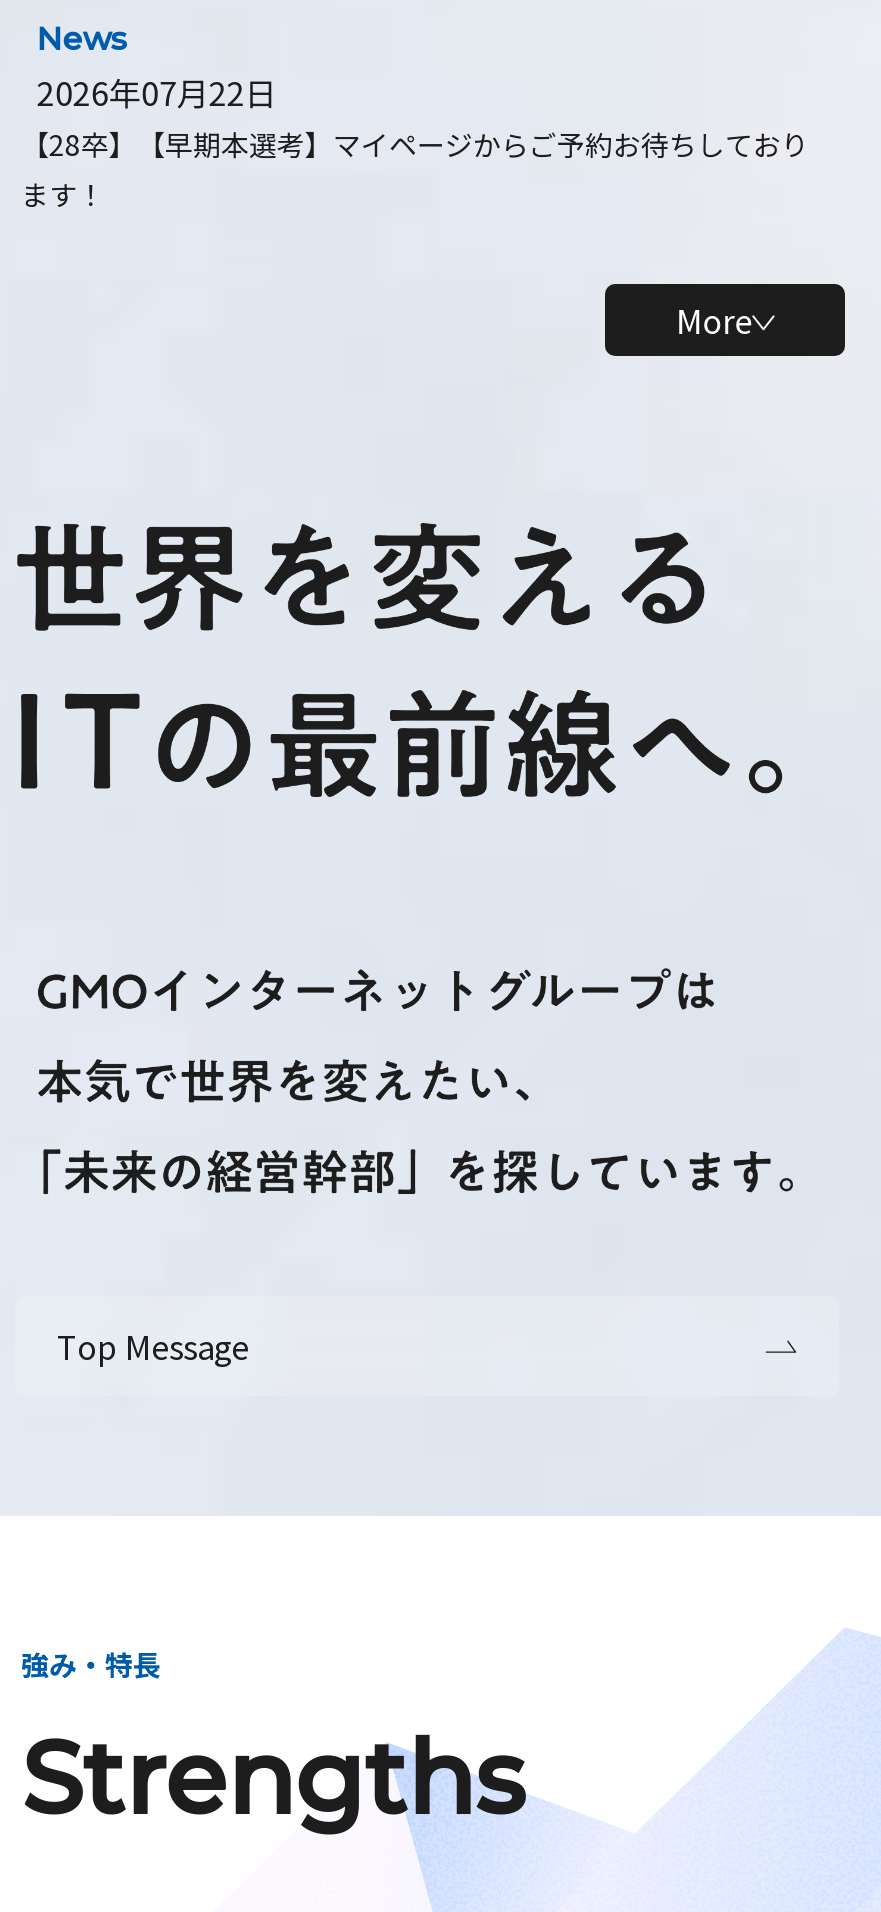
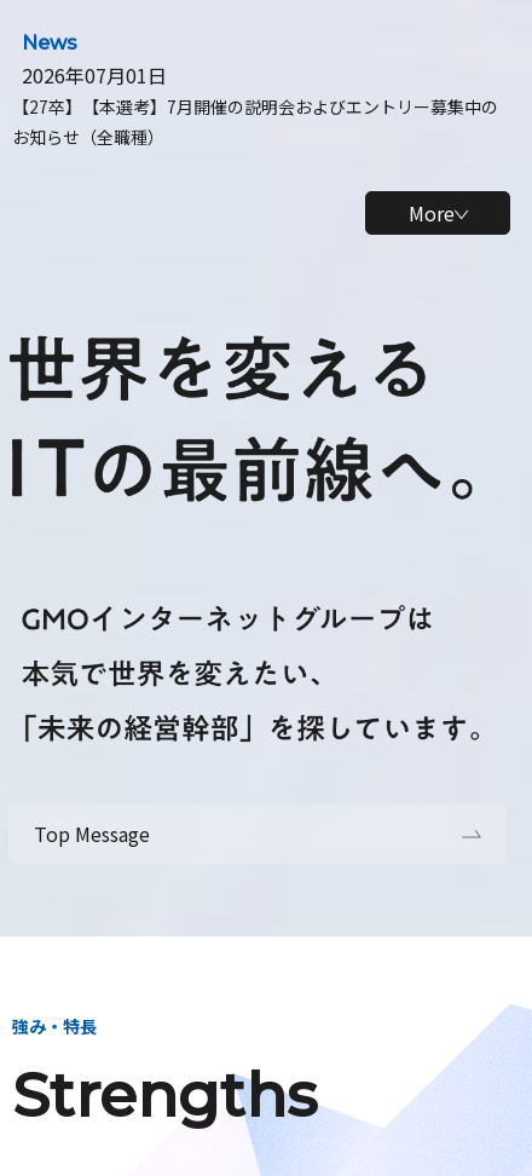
[21,68,809,214] 2026年07月22日 | 【28卒】【早期本選考】マイページからご予約お待ちしており | ます！ -> [12,60,498,149] 2026年07月01日 | 【27卒】【本選考】7月開催の説明会およびエントリー募集中の | お知らせ（全職種）

